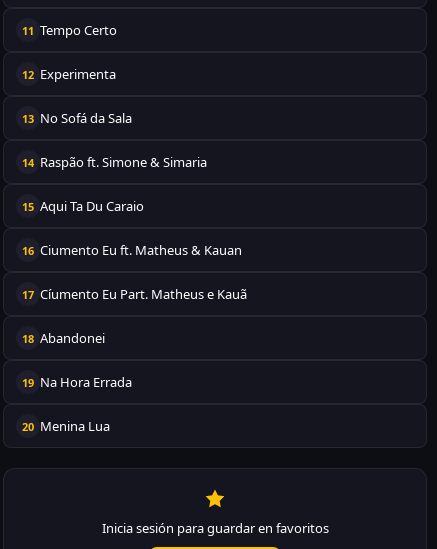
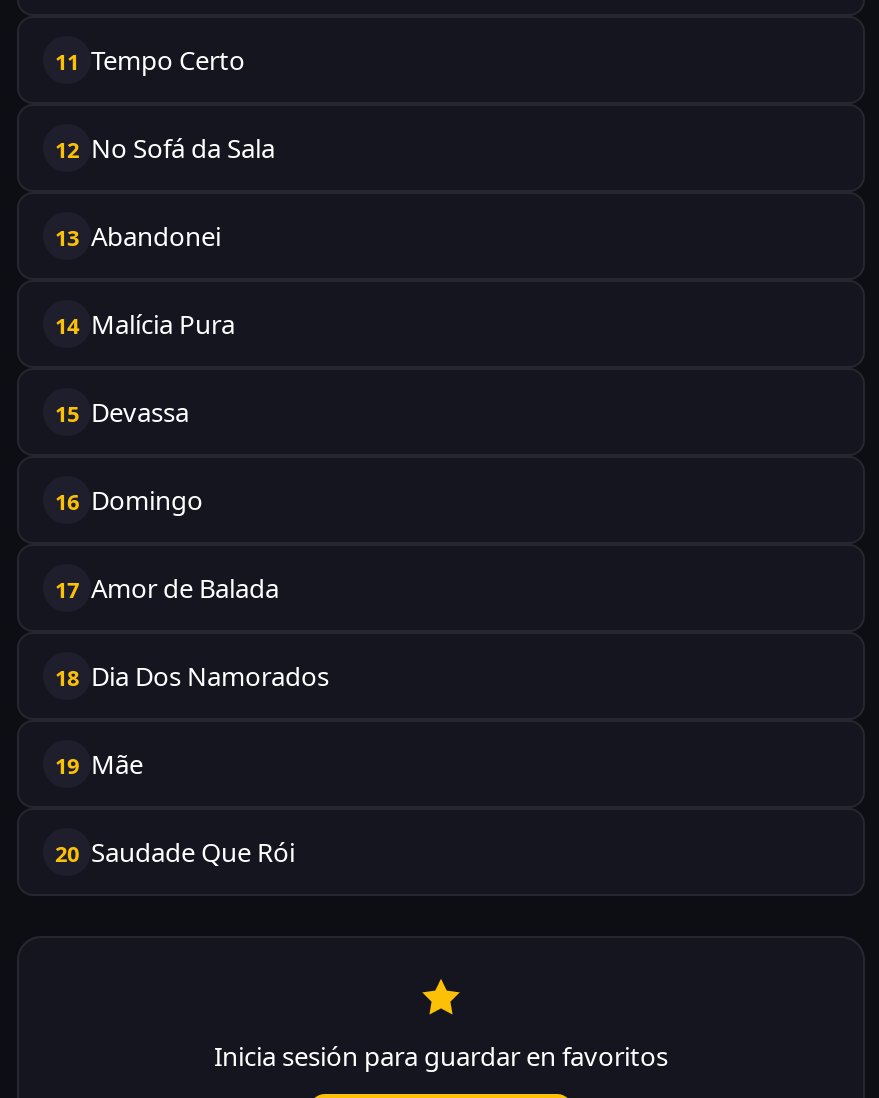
[22,65,116,83] 12 Experimenta -> [55,130,275,166] 12 No Sofá da Sala
[22,109,132,127] 13 No Sofá da Sala -> [55,218,221,254] 13 Abandonei
[22,153,207,171] 14 Raspão ft. Simone & Simaria -> [55,306,235,342] 14 Malícia Pura
[22,197,144,215] 15 Aqui Ta Du Caraio -> [55,394,189,430] 15 Devassa
[22,241,242,259] 16 Ciumento Eu ft. Matheus & Kauan -> [55,482,203,518] 16 Domingo
[22,285,247,303] 17 Cíumento Eu Part. Matheus e Kauã -> [55,570,279,606] 17 Amor de Balada
[22,329,105,347] 18 Abandonei -> [55,658,329,694] 18 Dia Dos Namorados
[22,373,132,391] 19 Na Hora Errada -> [55,746,143,782] 19 Mãe
[22,417,110,435] 20 Menina Lua -> [55,834,295,870] 20 Saudade Que Rói

